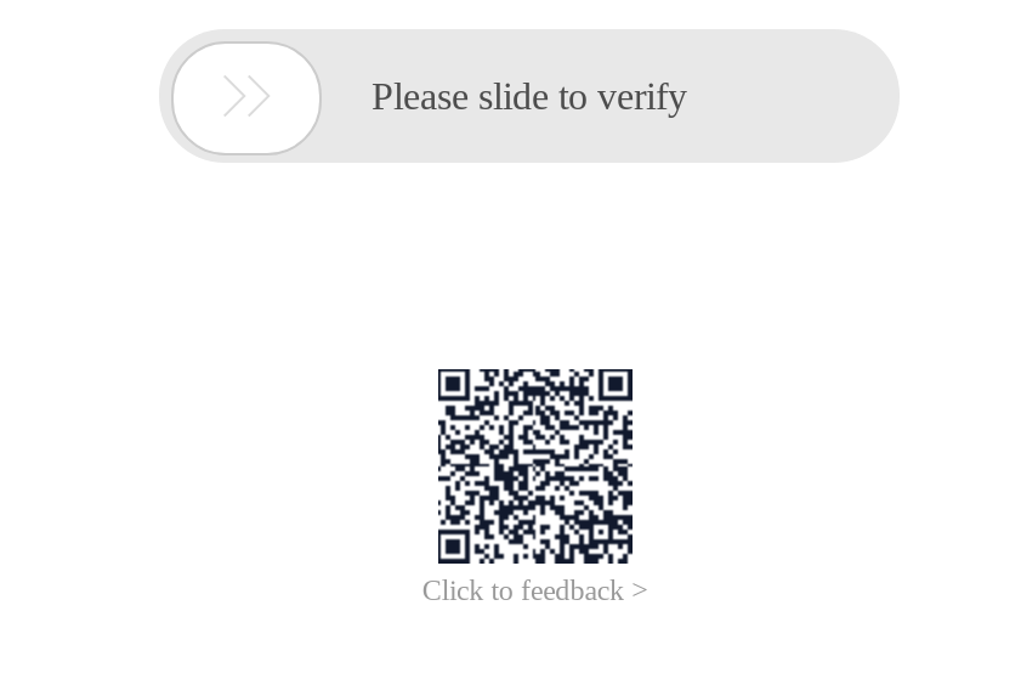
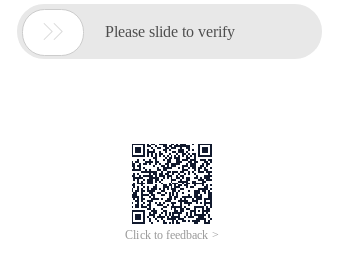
[438,369,635,566] [image] -> [131,143,213,225] [image]

